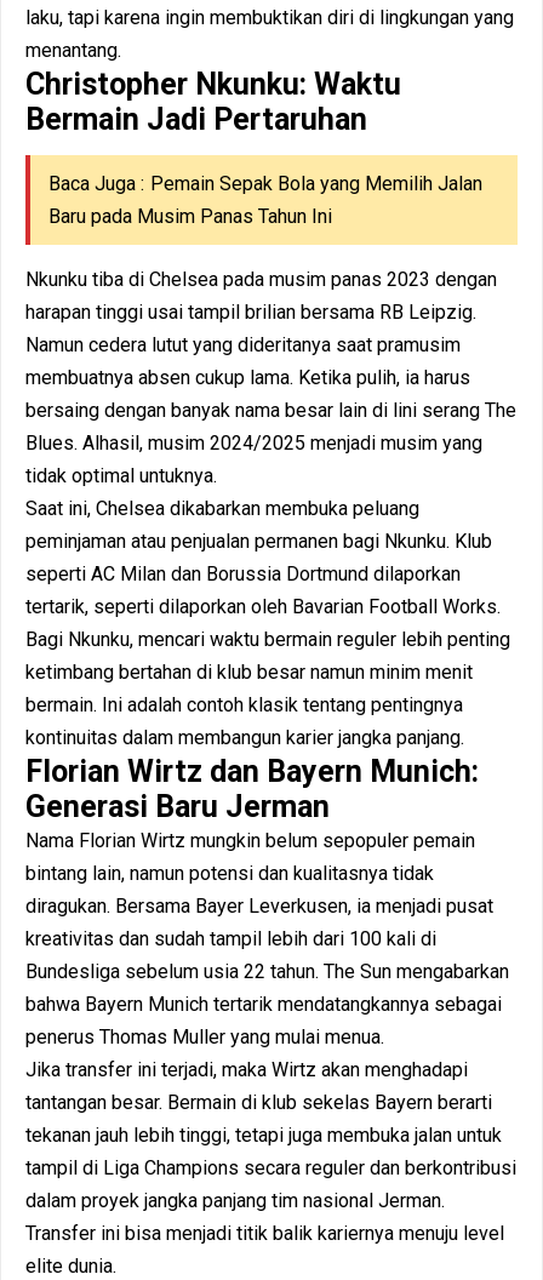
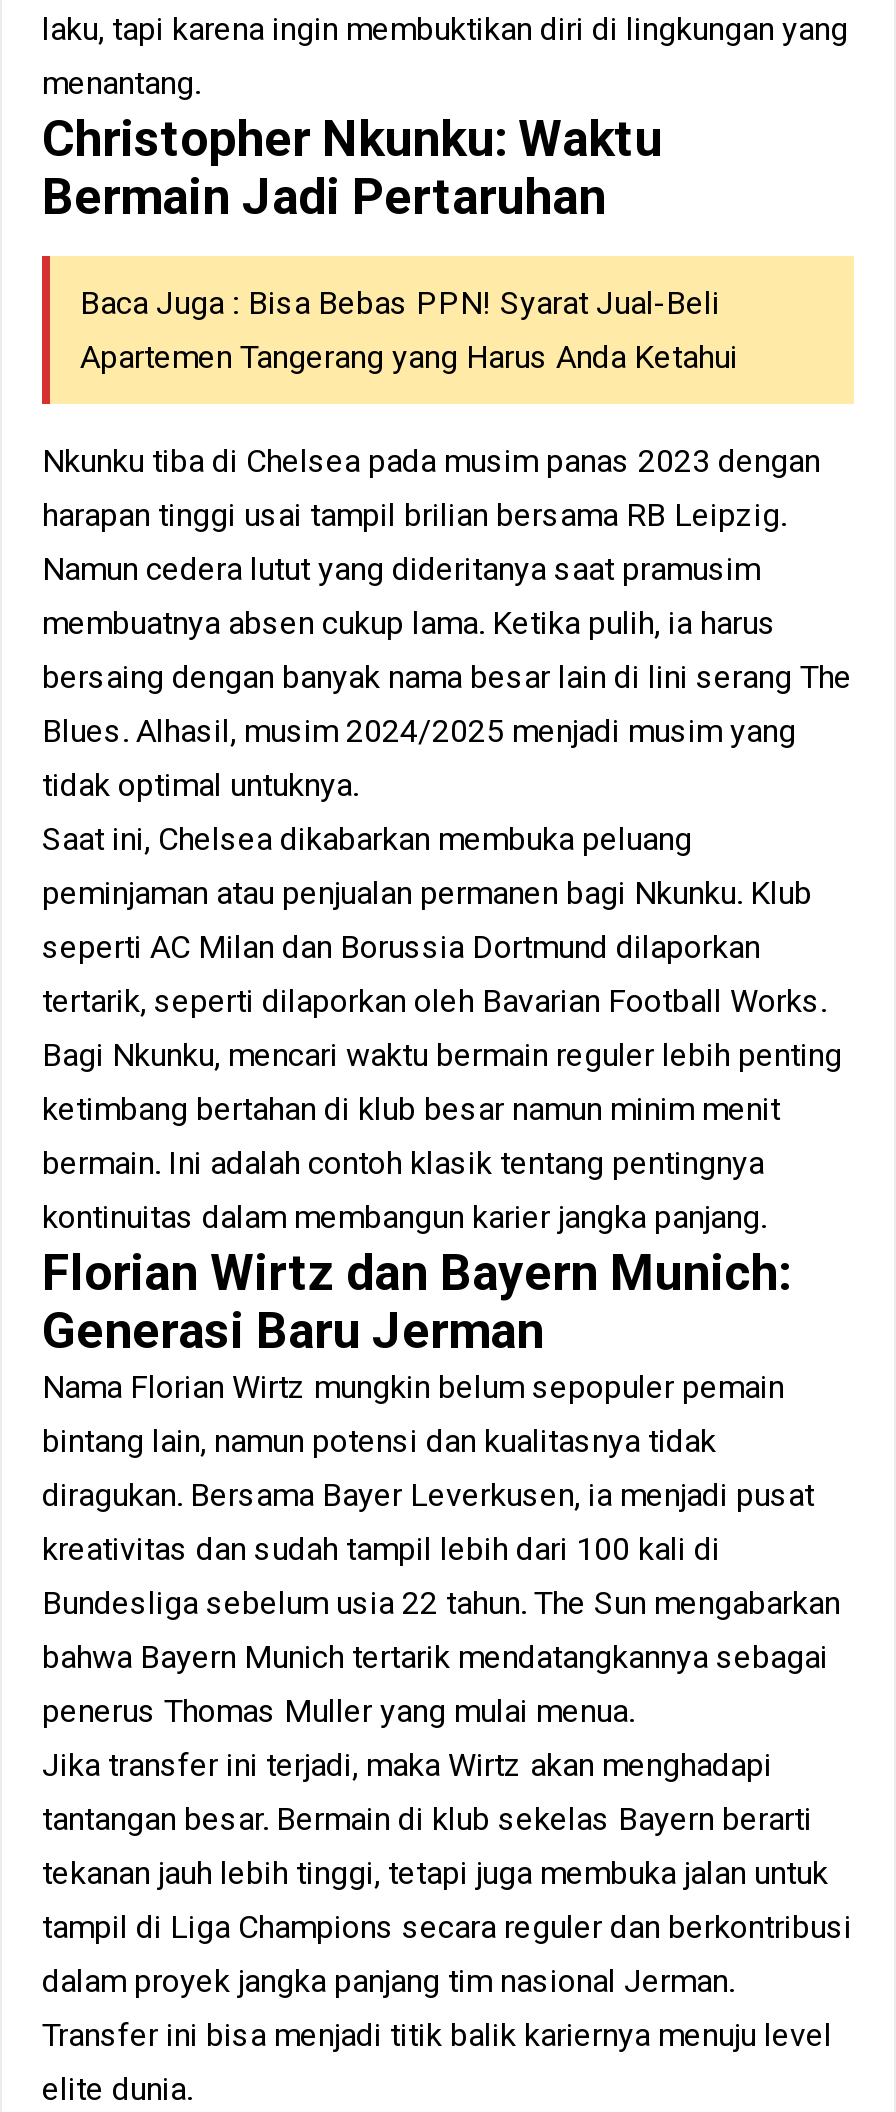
[48,172,482,227] Baca Juga : Pemain Sepak Bola yang Memilih Jalan | Baru pada Musim Panas Tahun Ini -> [80,283,738,375] Baca Juga : Bisa Bebas PPN! Syarat Jual-Beli | Apartemen Tangerang yang Harus Anda Ketahui

